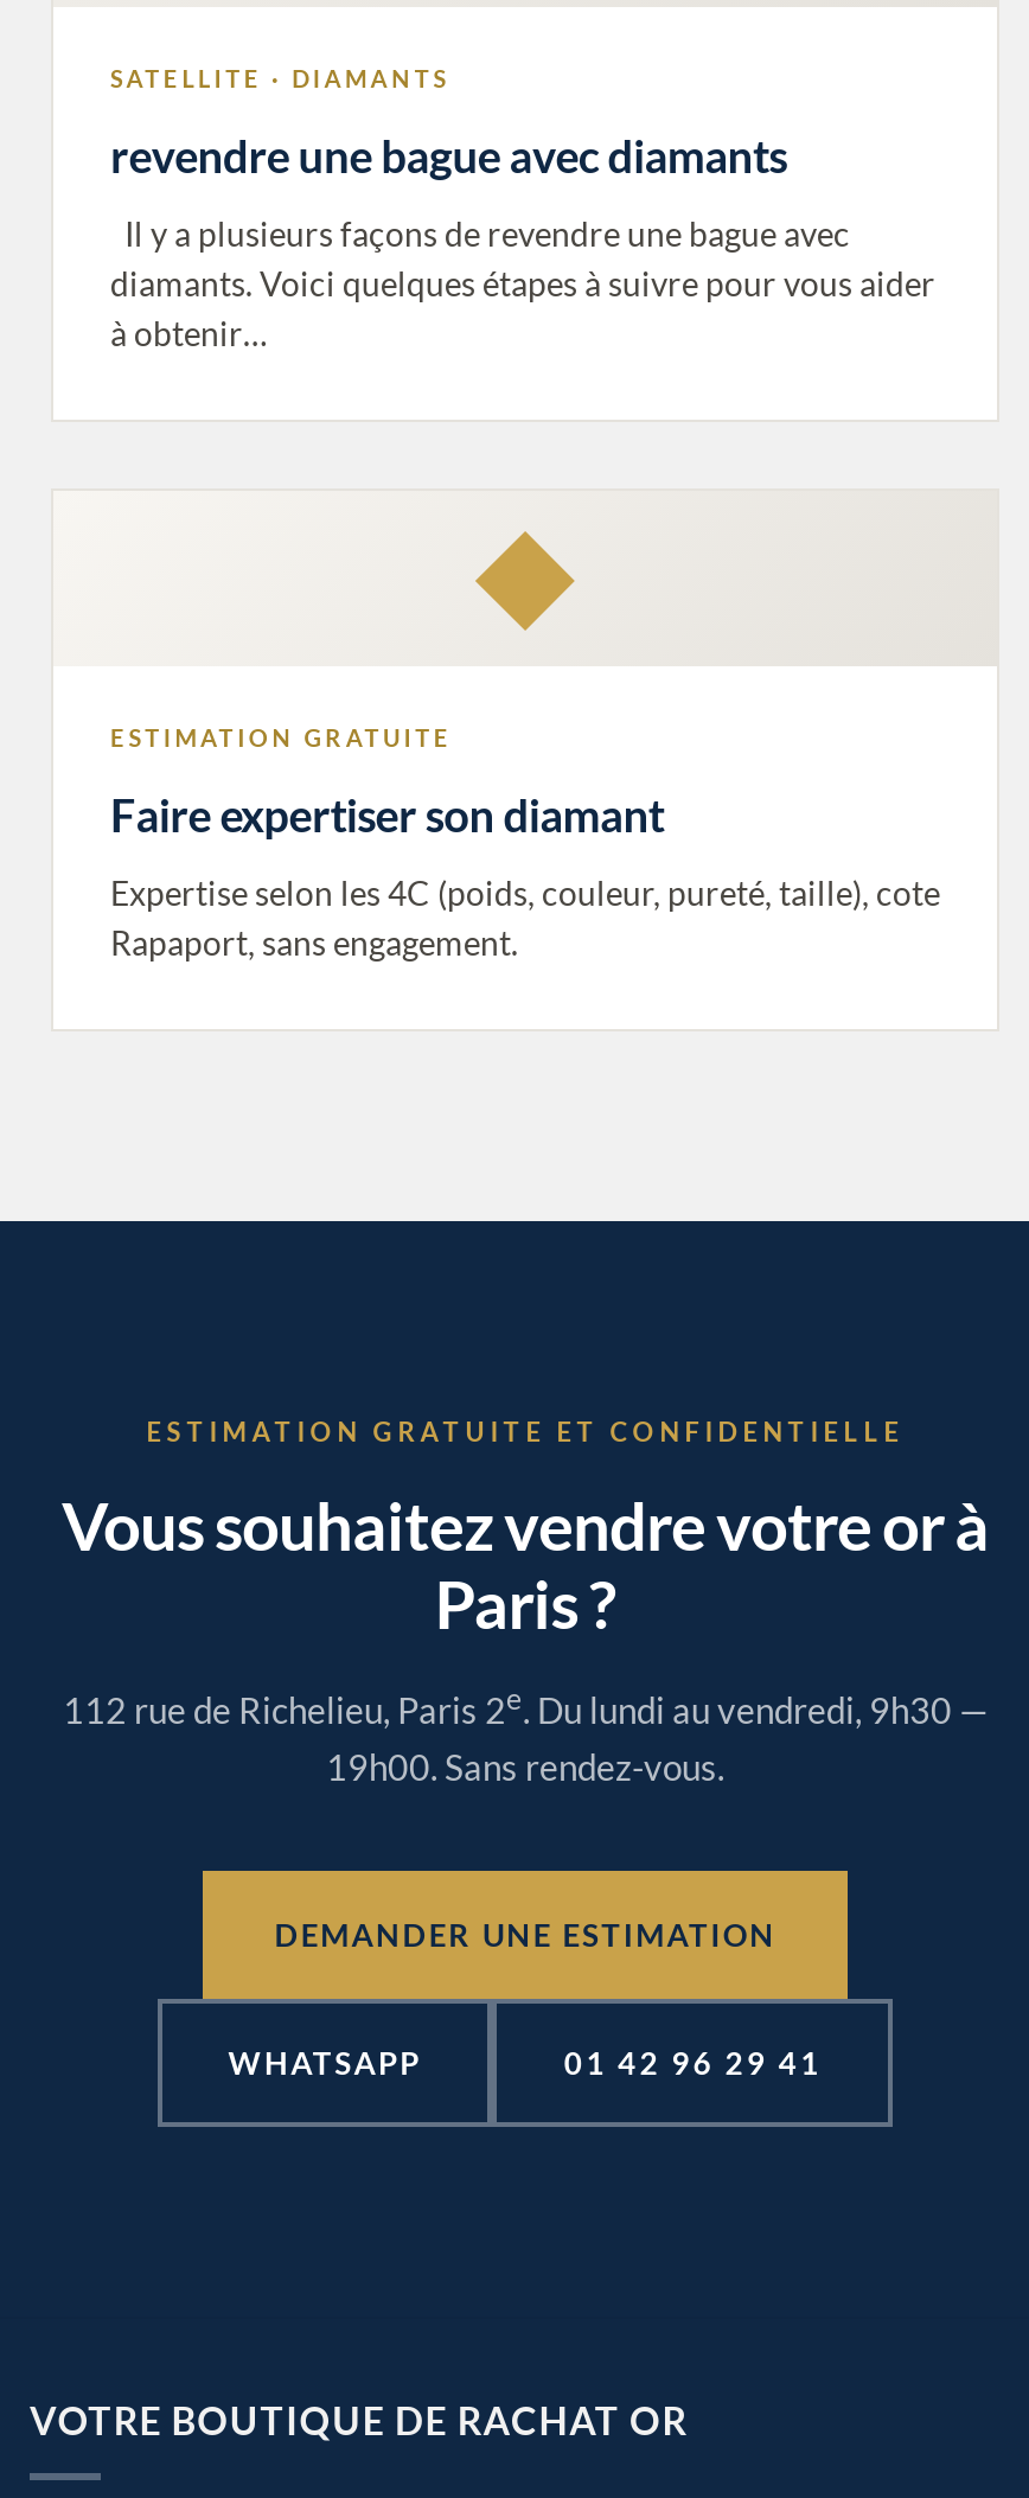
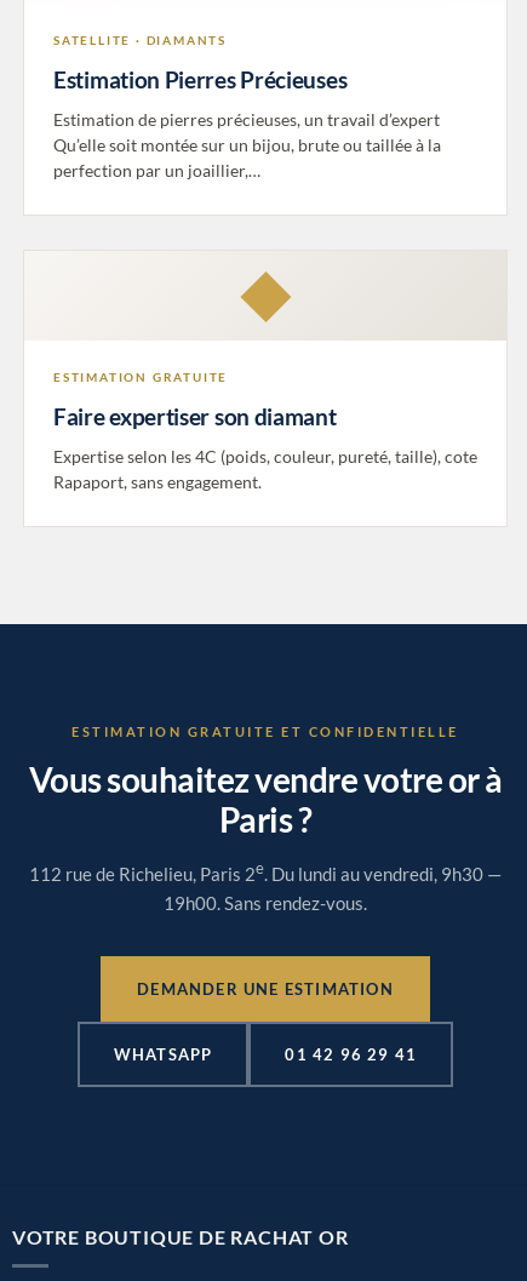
[110,127,787,181] revendre une bague avec diamants -> [53,65,347,93] Estimation Pierres Précieuses
[110,212,935,352] Il y a plusieurs façons de revendre une bague avec | diamants. Voici quelques étapes à suivre pour vous aider | à obtenir… -> [53,108,443,180] Estimation de pierres précieuses, un travail d’expert | Qu’elle soit montée sur un bijou, brute ou taillée à la | perfection par un joaillier,…

